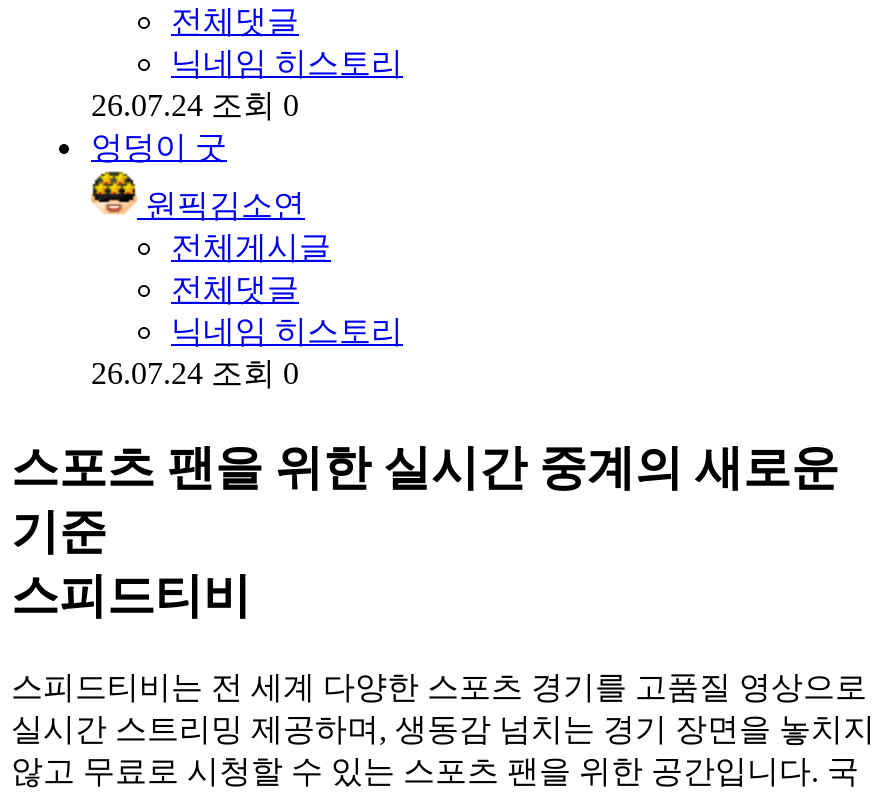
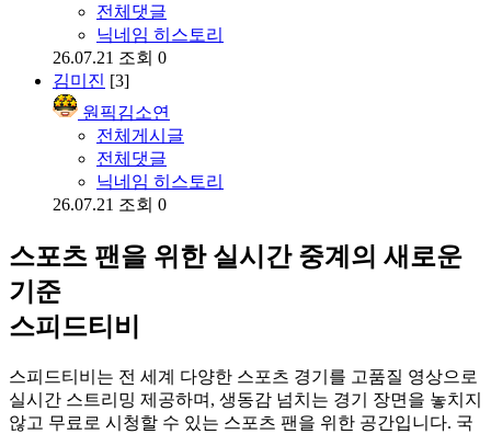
[91,88,299,164] 26.07.24 조회 0 | 엉덩이 굿 -> [53,48,167,90] 26.07.21 조회 0 | 김미진 [3]
[91,356,299,390] 26.07.24 조회 0 -> [53,195,167,214] 26.07.21 조회 0

